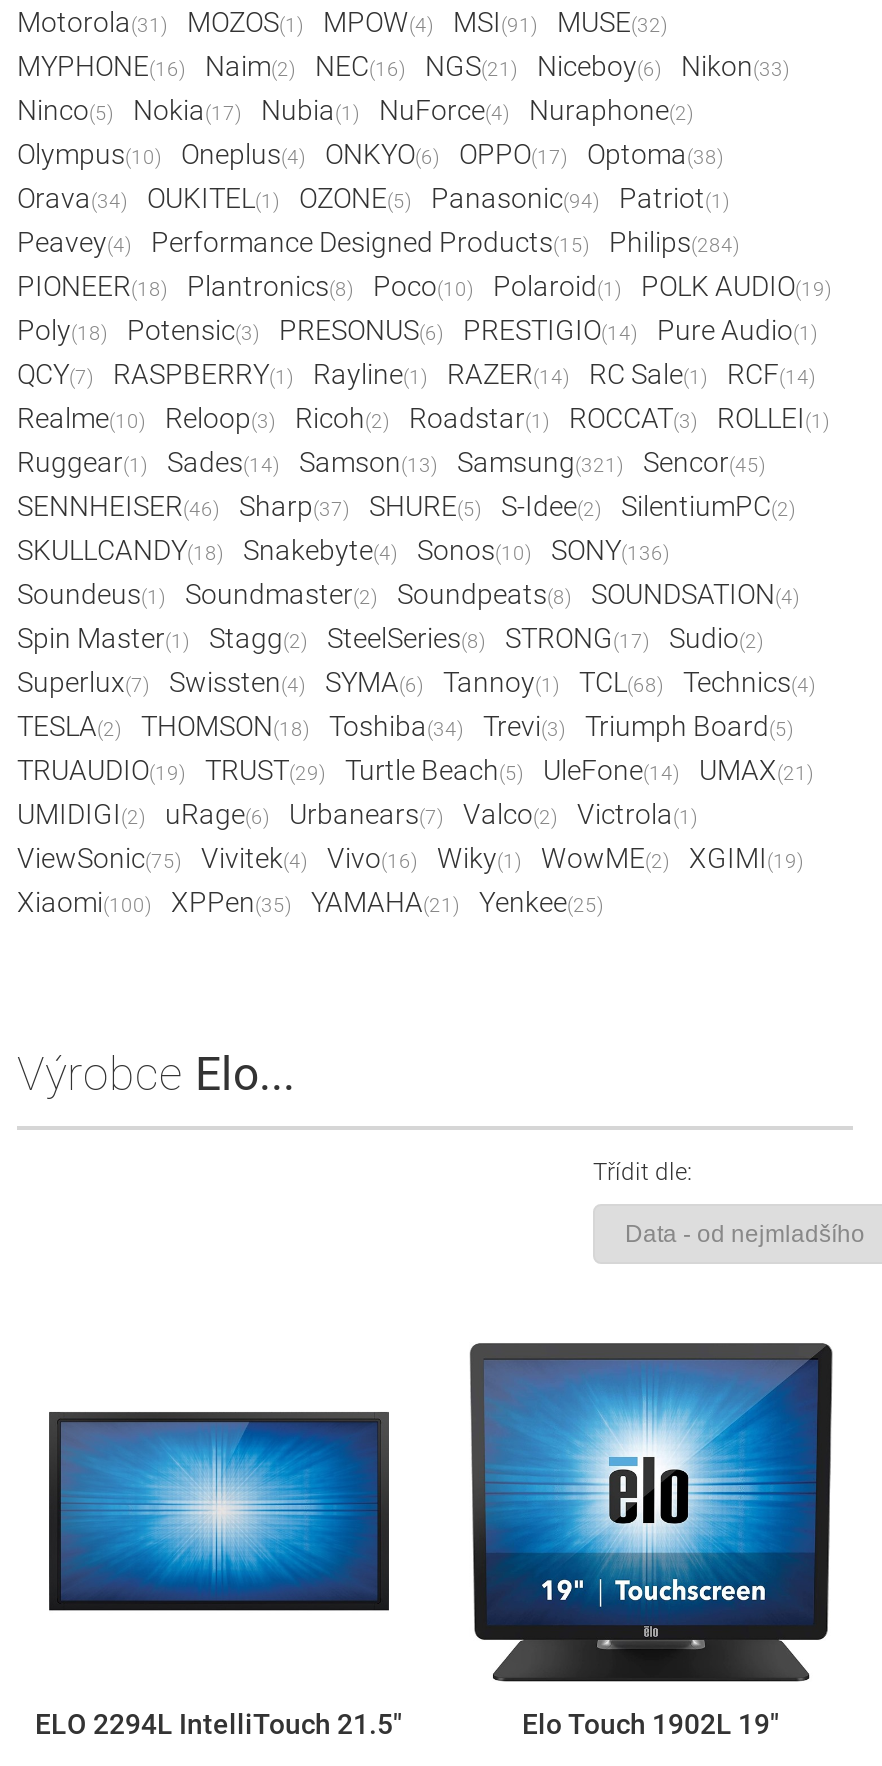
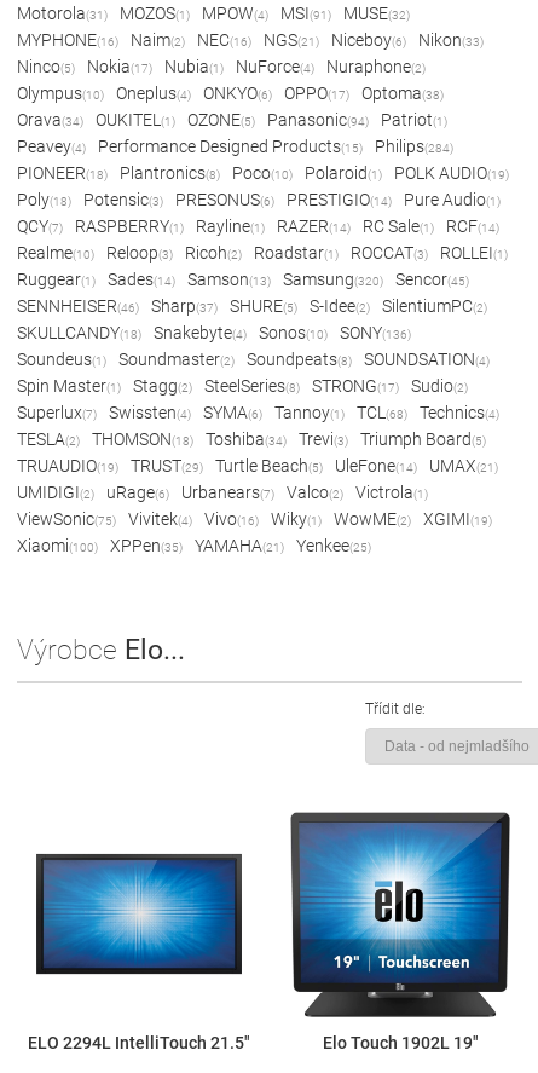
[457,446,623,478] Samsung(321) -> [283,270,383,289] Samsung(320)

